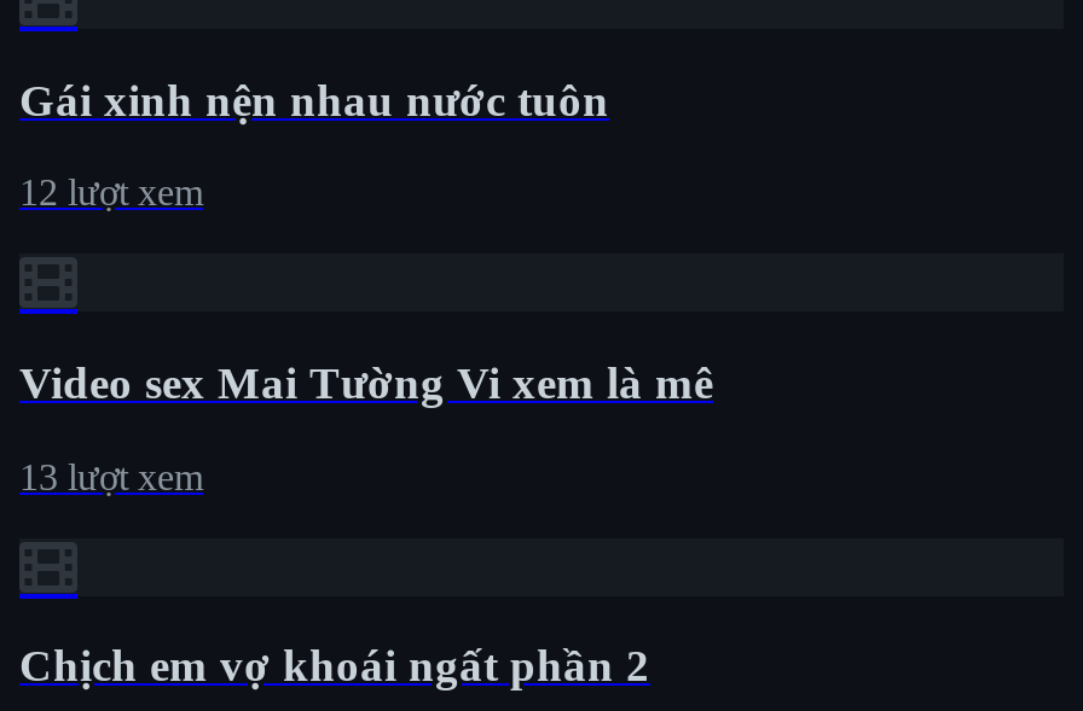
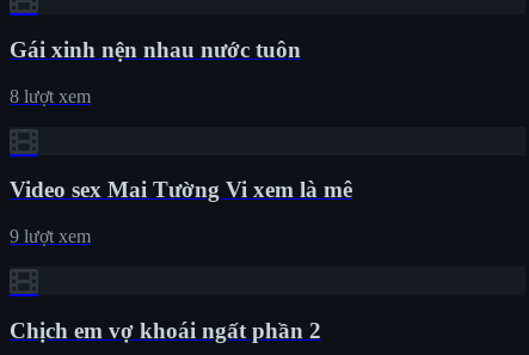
[19,173,203,214] 12 lượt xem -> [10,86,91,106] 8 lượt xem
[19,456,203,497] 13 lượt xem -> [10,226,91,246] 9 lượt xem

